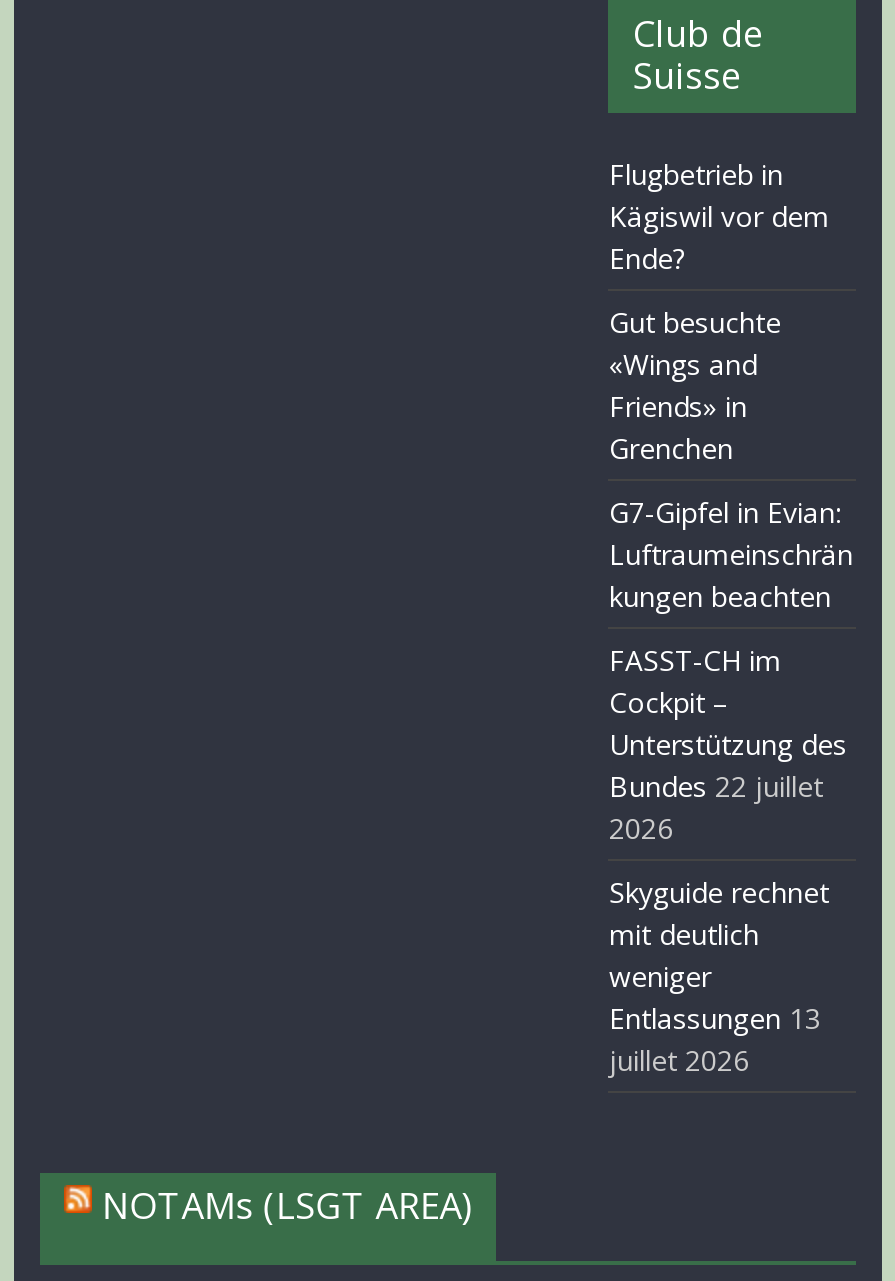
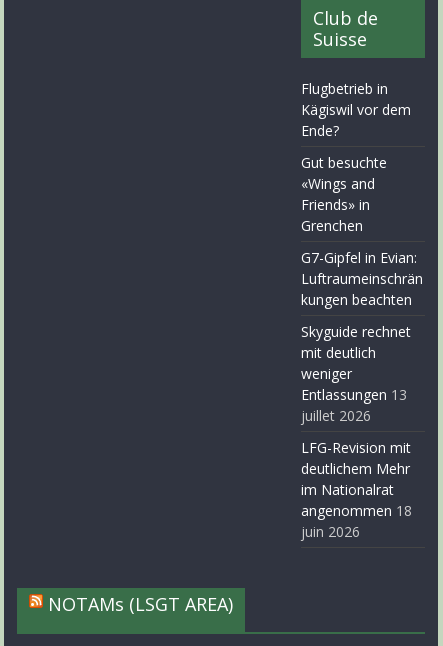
[609,641,847,847] FASST-CH im | Cockpit – | Unterstützung des | Bundes 22 juillet | 2026 -> none
moved [609,873,829,1079] -> [301,322,411,425]: Skyguide rechnet | mit deutlich | weniger | Entlassungen 13 | juillet 2026
none -> [301,438,412,541] LFG-Revision mit | deutlichem Mehr | im Nationalrat | angenommen 18 | juin 2026

